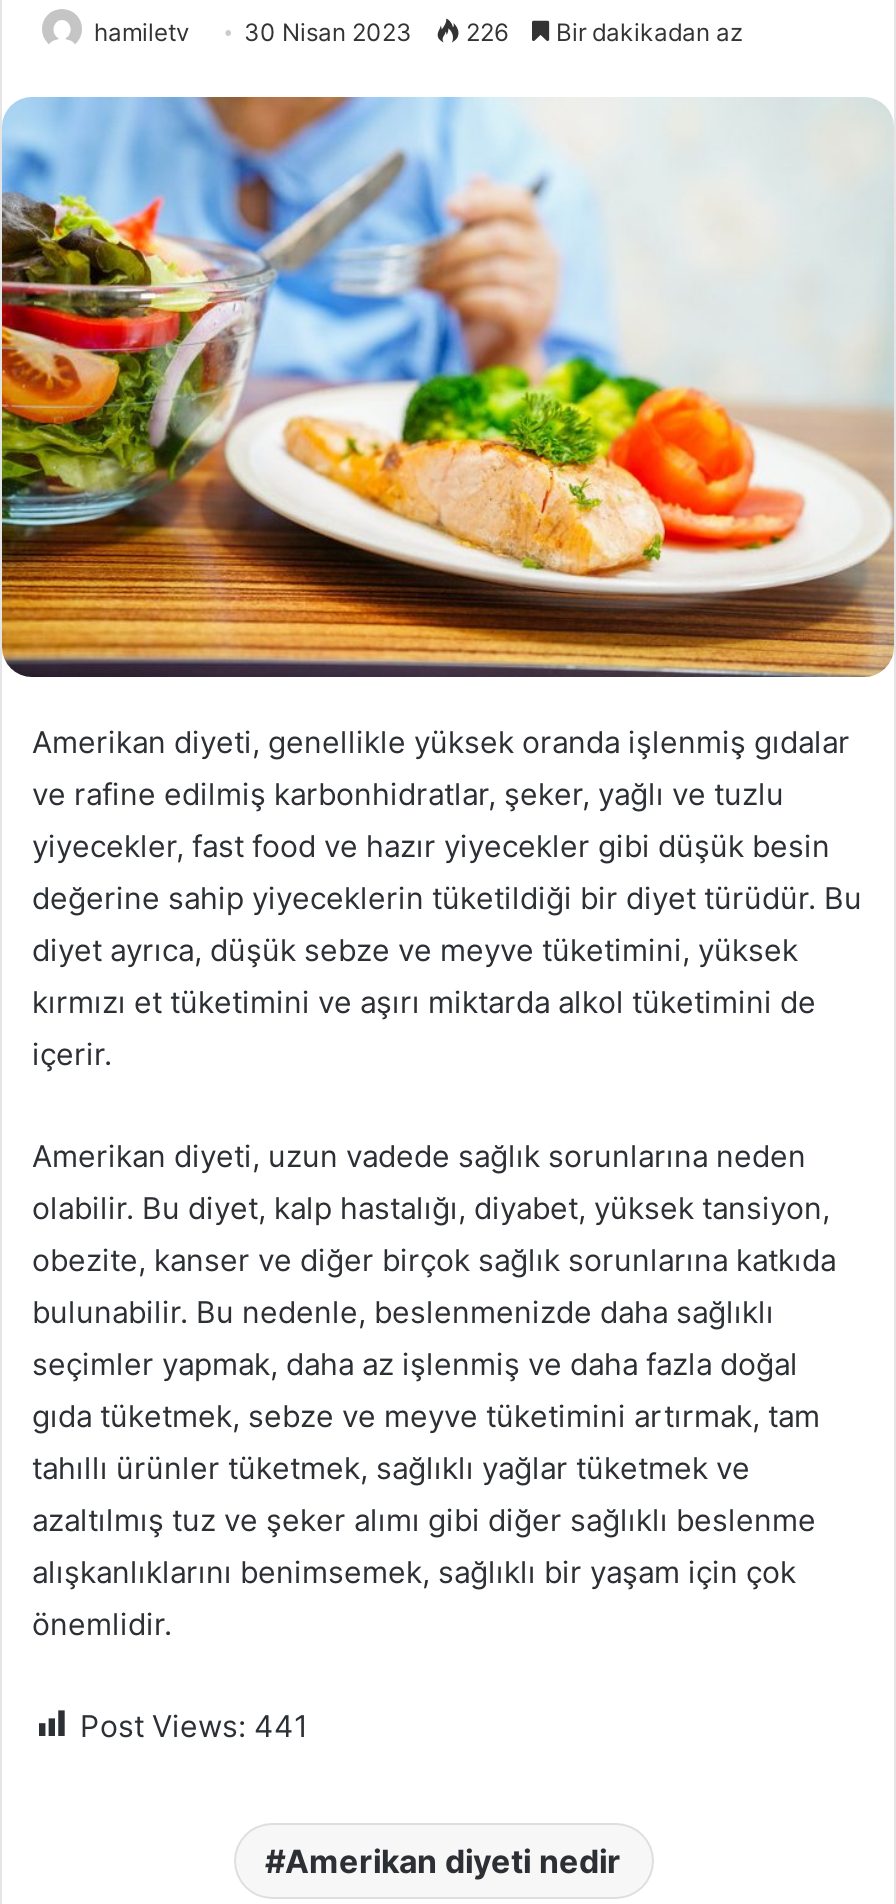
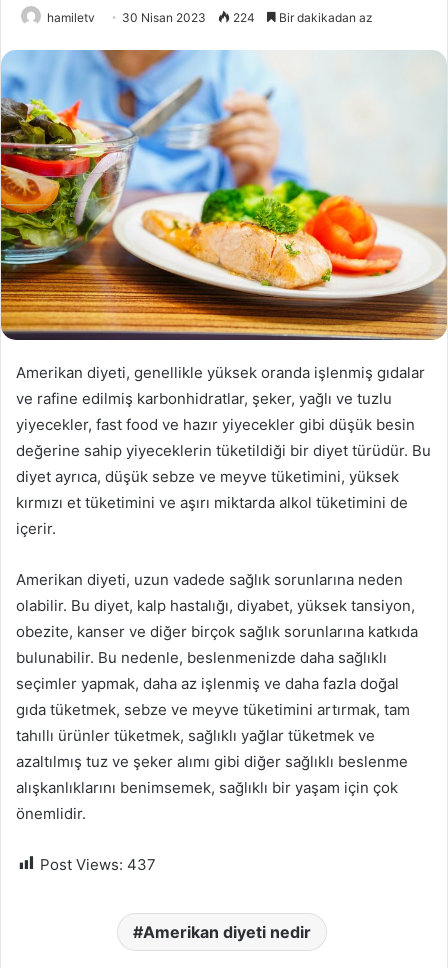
[94,17,744,47] hamiletv 30 Nisan 2023 226 Bir dakikadan az -> [47,10,373,25] hamiletv 30 Nisan 2023 224 Bir dakikadan az
[80,1706,308,1744] Post Views: 441 -> [40,855,156,874] Post Views: 437

